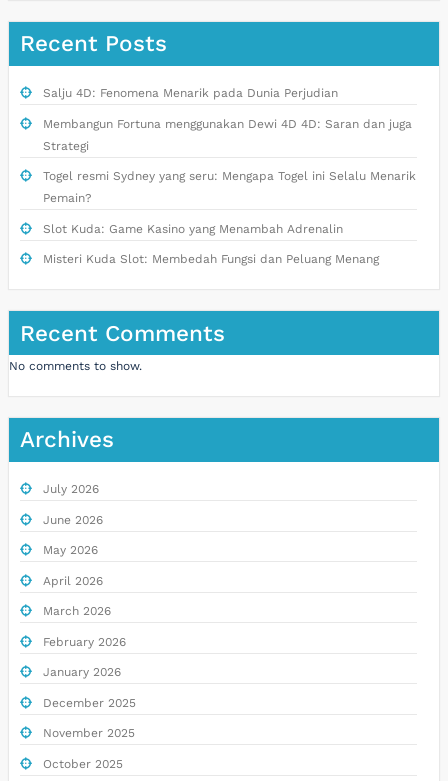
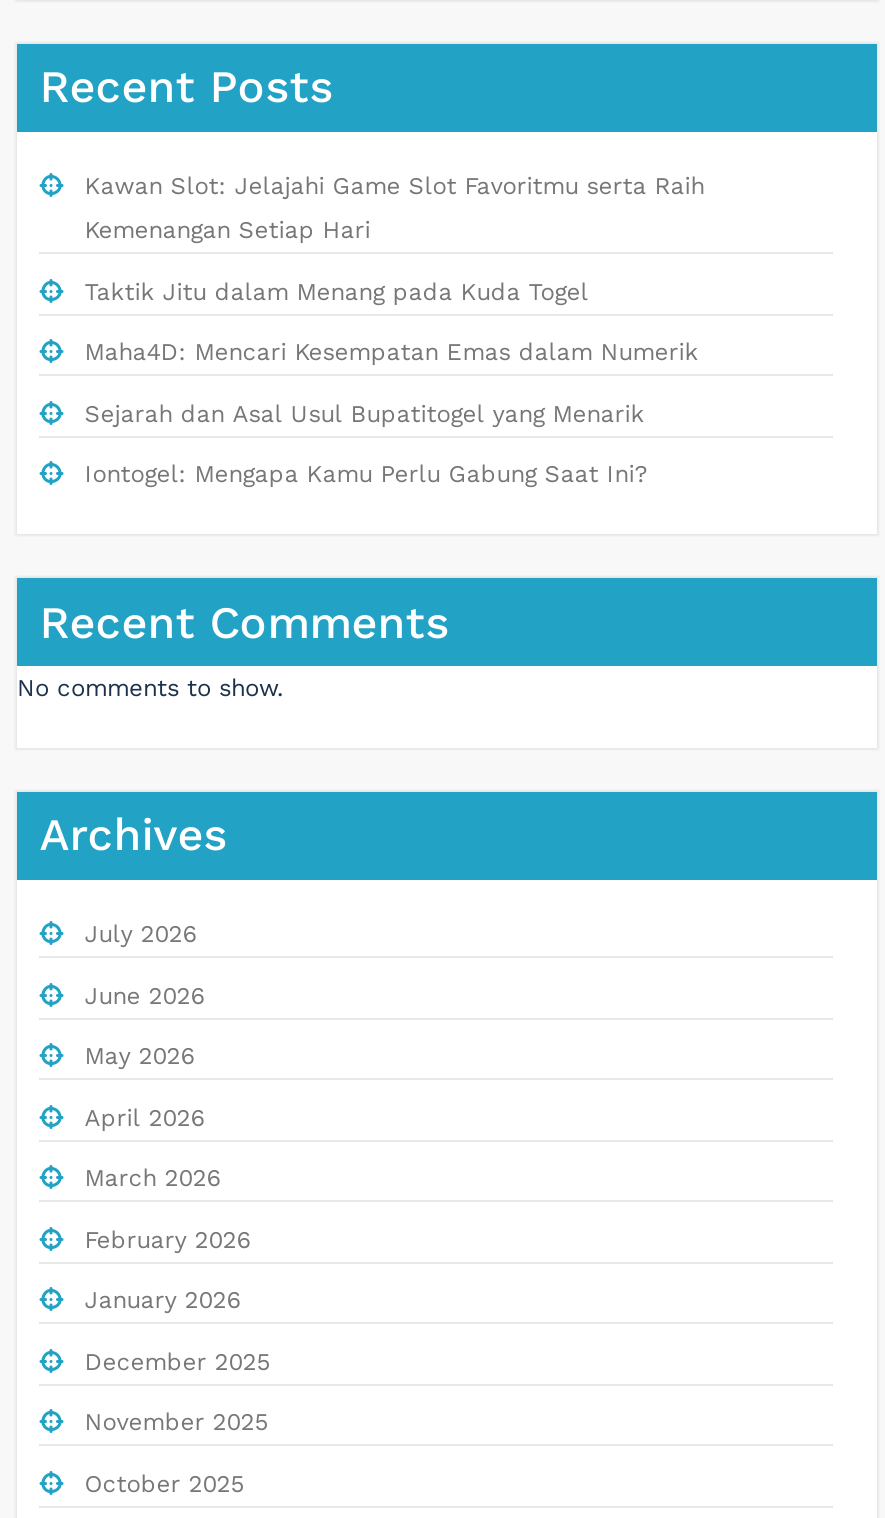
[43,86,416,266] Salju 4D: Fenomena Menarik pada Dunia Perjudian | Membangun Fortuna menggunakan Dewi 4D 4D: Saran dan juga | Strategi | Togel resmi Sydney yang seru: Mengapa Togel ini Selalu Menarik | Pemain? | Slot Kuda: Game Kasino yang Menambah Adrenalin | Misteri Kuda Slot: Membedah Fungsi dan Peluang Menang -> [85,172,705,488] Kawan Slot: Jelajahi Game Slot Favoritmu serta Raih | Kemenangan Setiap Hari | Taktik Jitu dalam Menang pada Kuda Togel | Maha4D: Mencari Kesempatan Emas dalam Numerik | Sejarah dan Asal Usul Bupatitogel yang Menarik | Iontogel: Mengapa Kamu Perlu Gabung Saat Ini?

